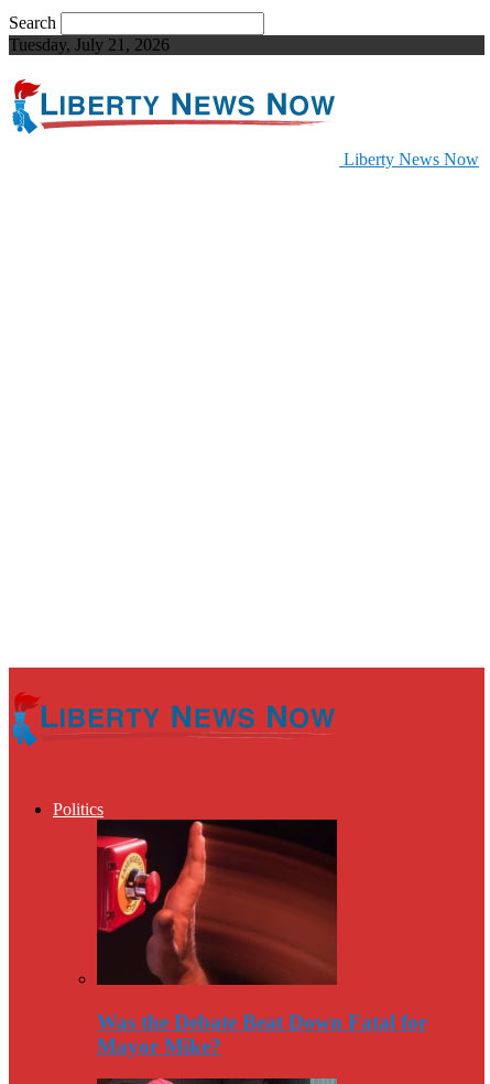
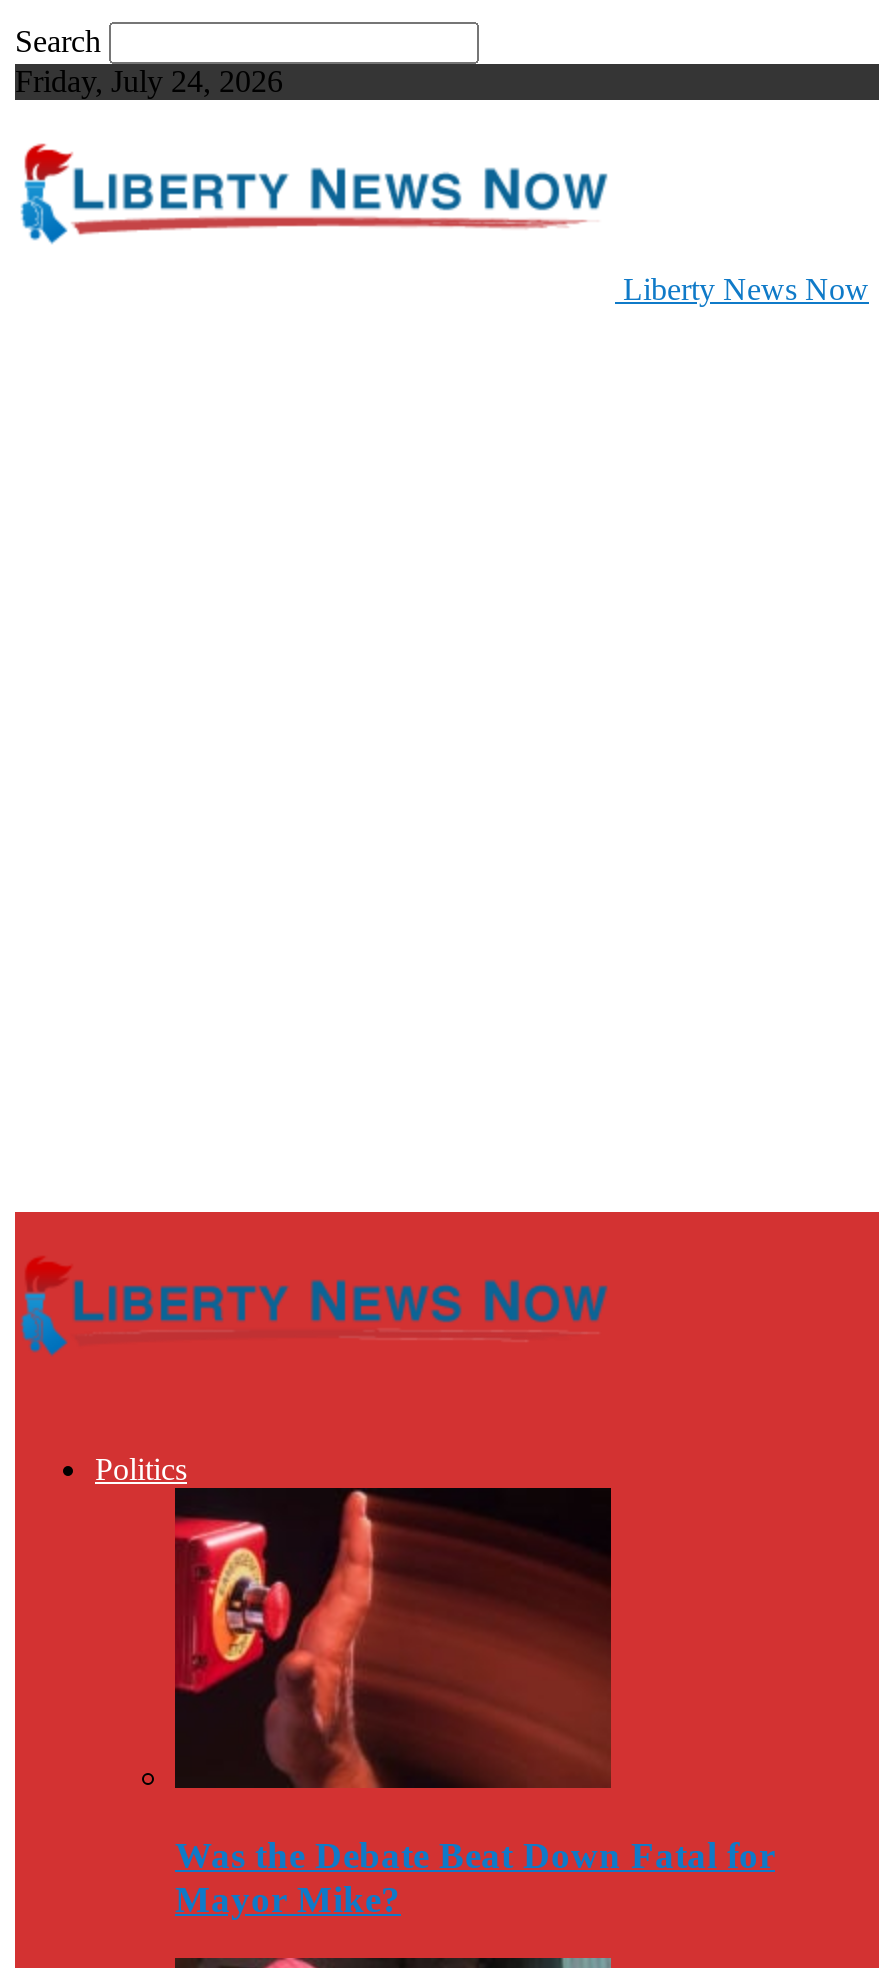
[9,35,170,54] Tuesday, July 21, 2026 -> [15,64,283,98] Friday, July 24, 2026

